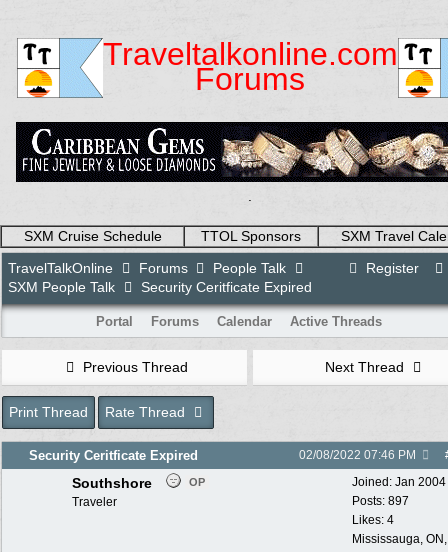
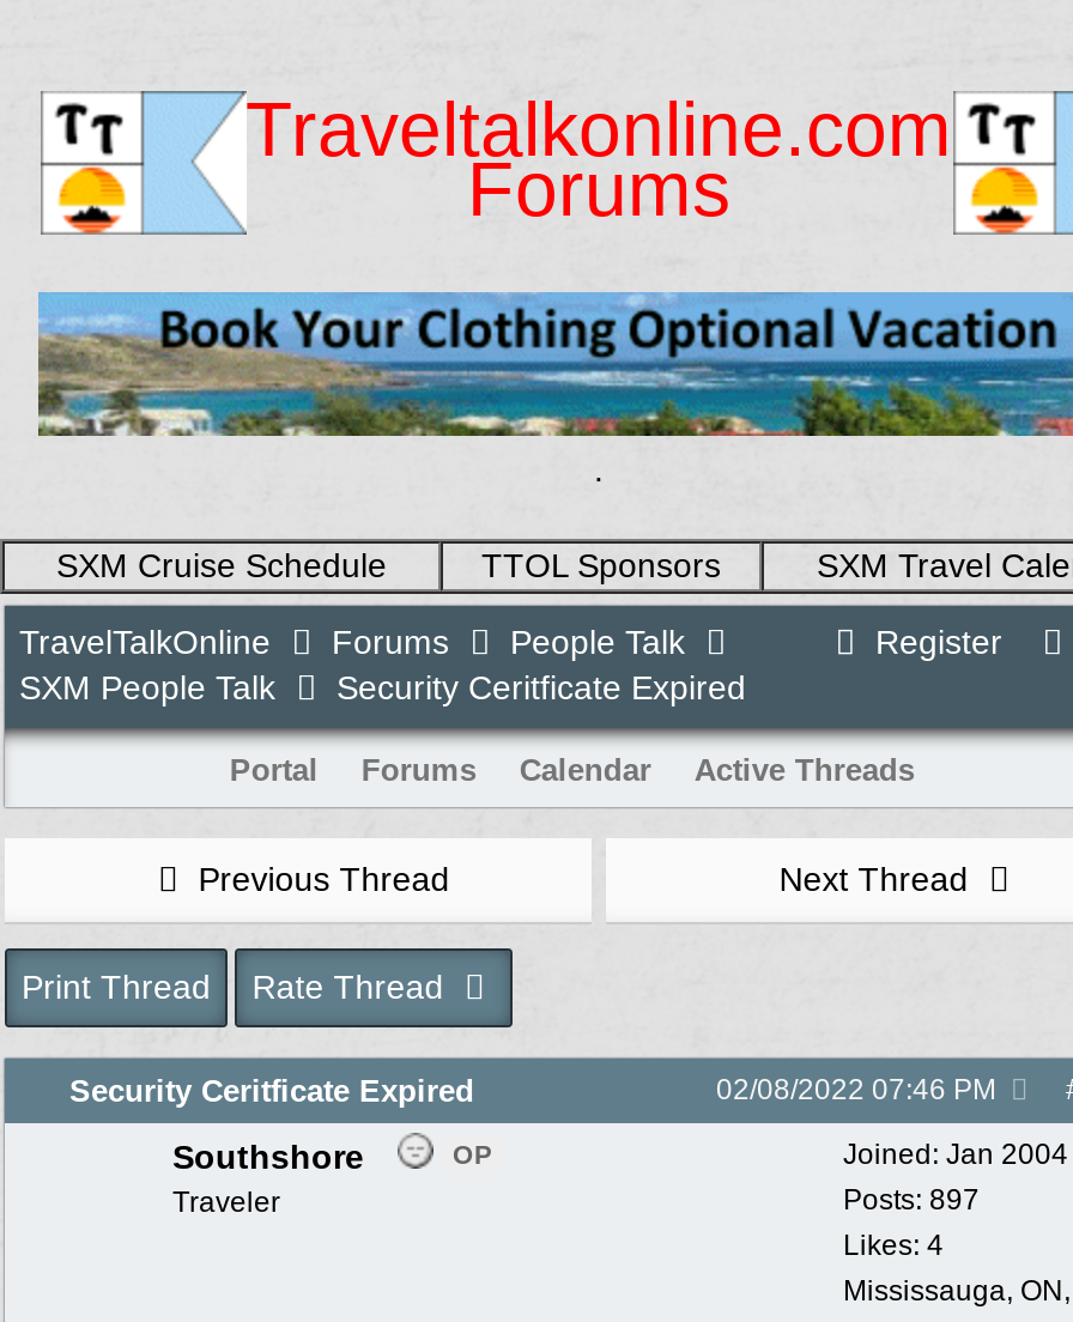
[15,121,445,183] [image] -> [36,292,1066,438] [image]

